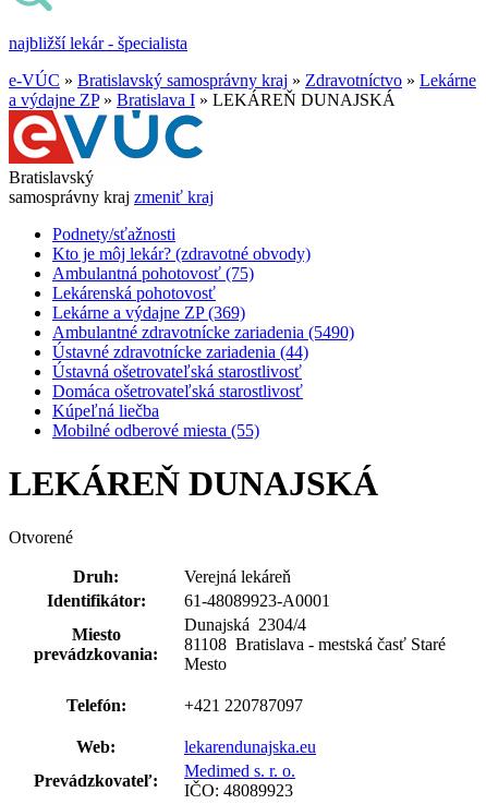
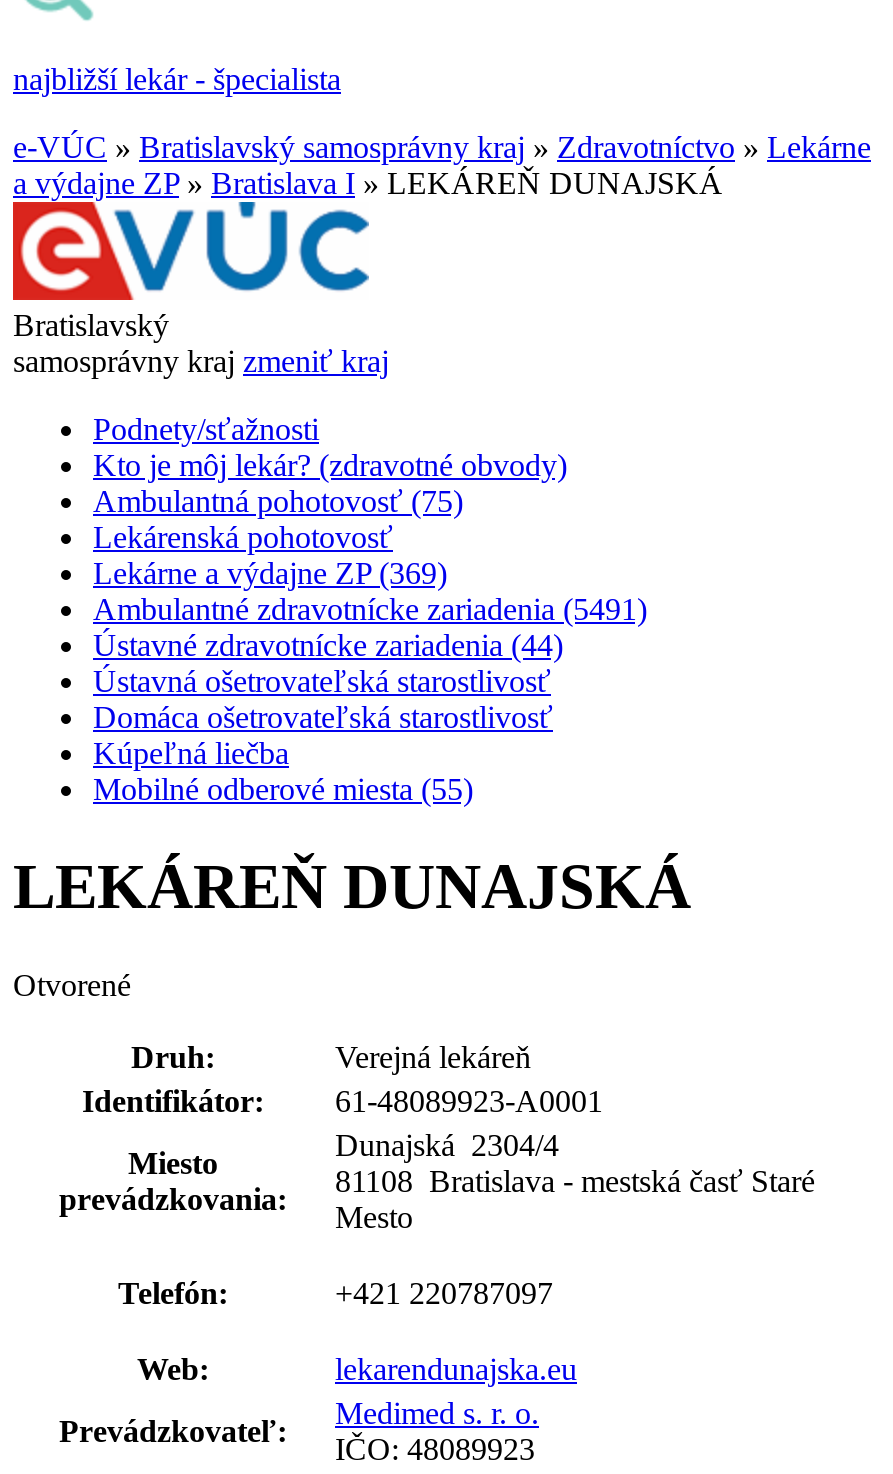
[52,323,354,341] Ambulantné zdravotnícke zariadenia (5490) -> [93,592,647,626] Ambulantné zdravotnícke zariadenia (5491)

